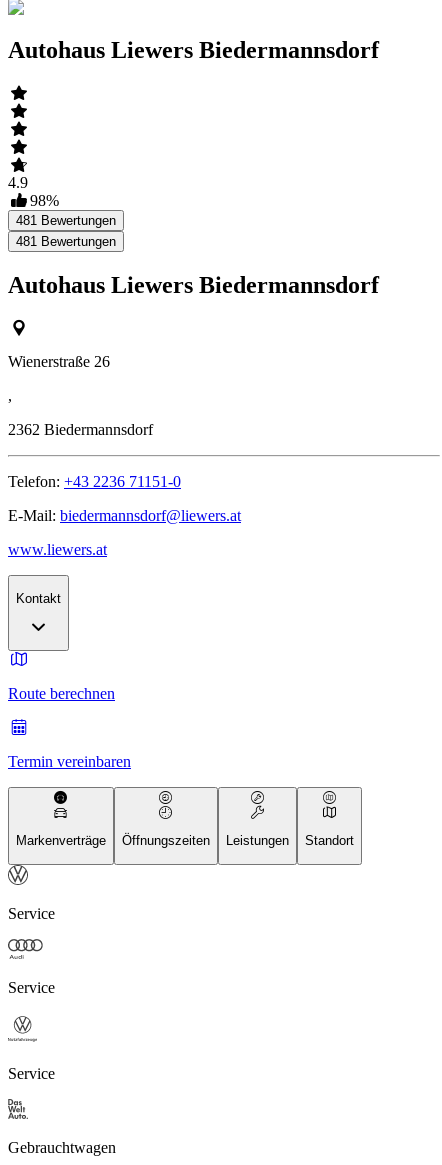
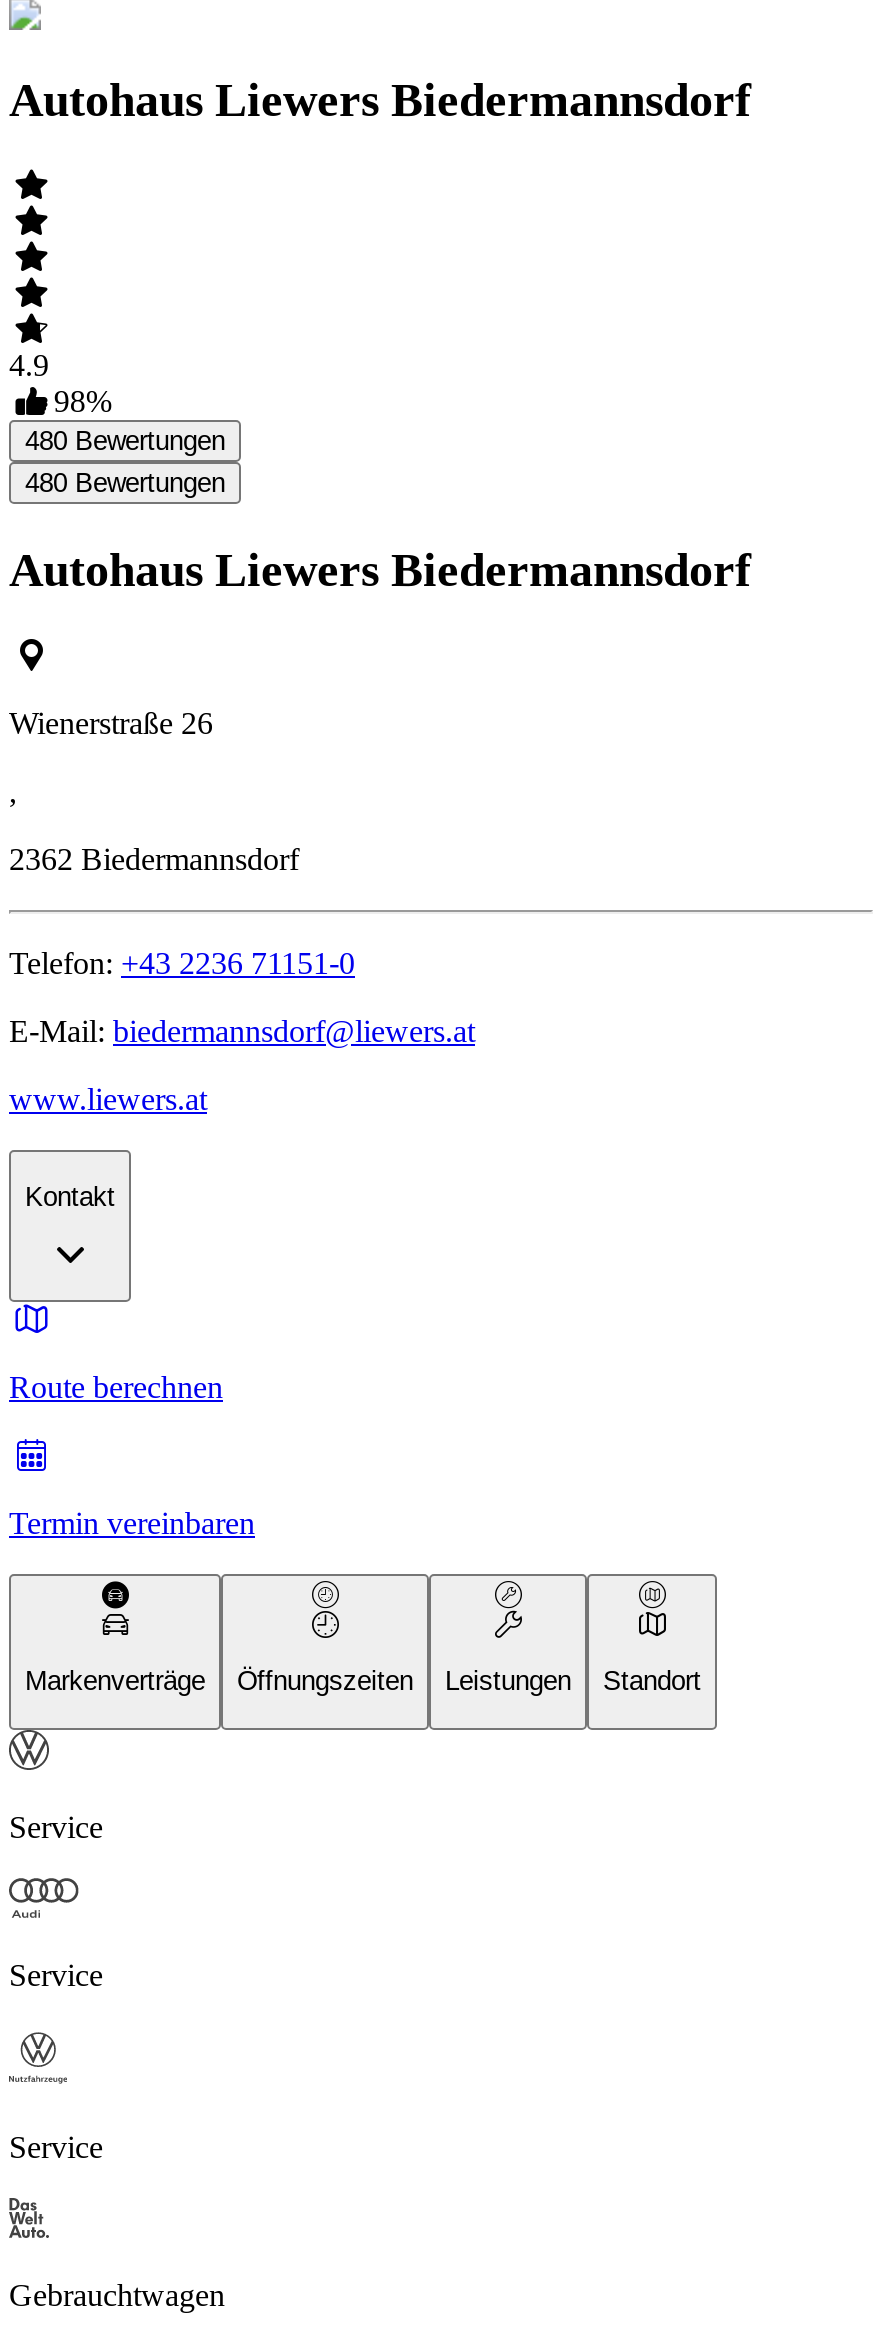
[16,213,116,228] 481 Bewertungen -> [25,426,225,456] 480 Bewertungen
[16,234,116,249] 481 Bewertungen -> [25,468,225,498] 480 Bewertungen

